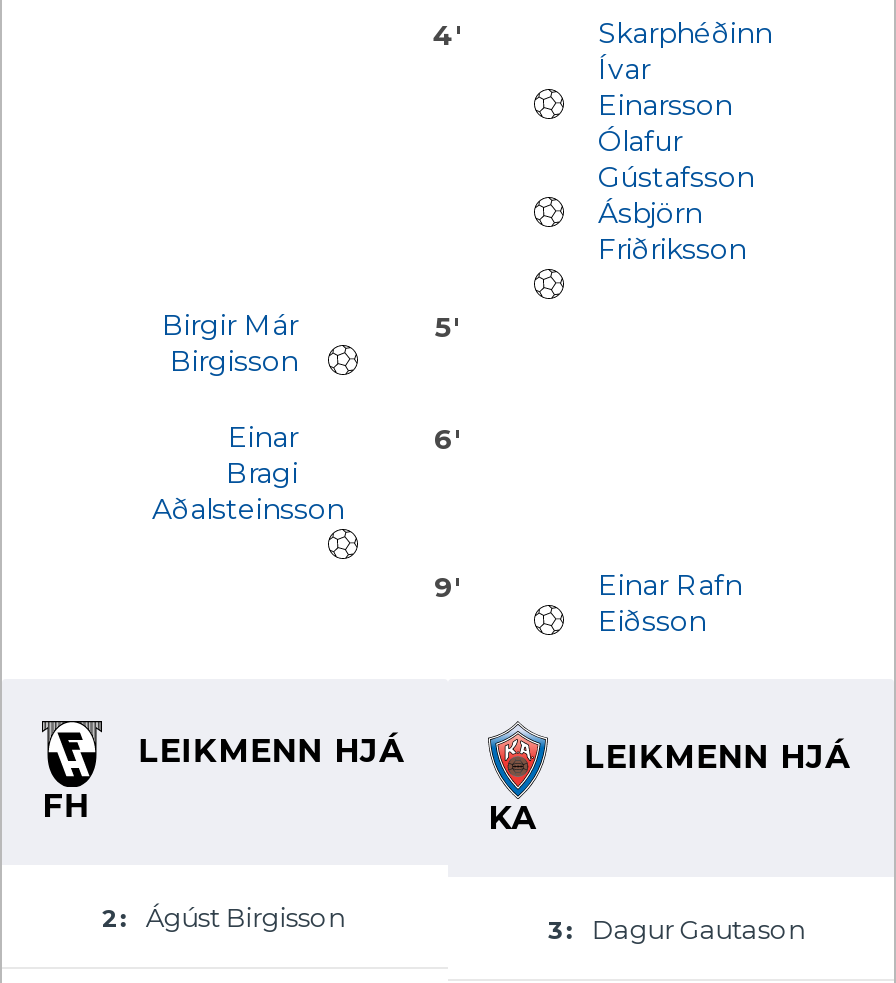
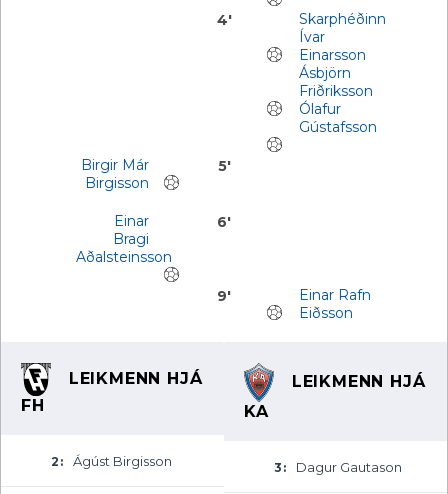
moved [598,123,754,195] -> [299,100,377,136]: Ólafur | Gústafsson
moved [598,195,746,267] -> [299,64,373,100]: Ásbjörn | Friðriksson

